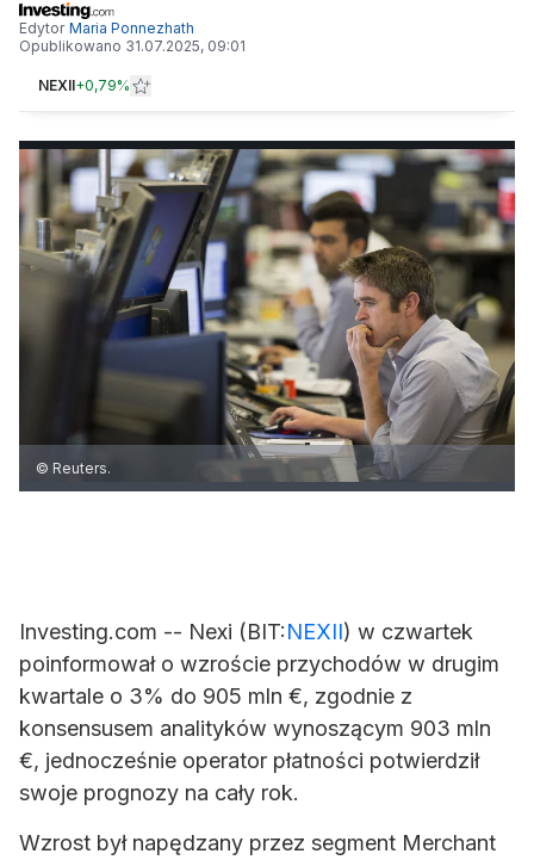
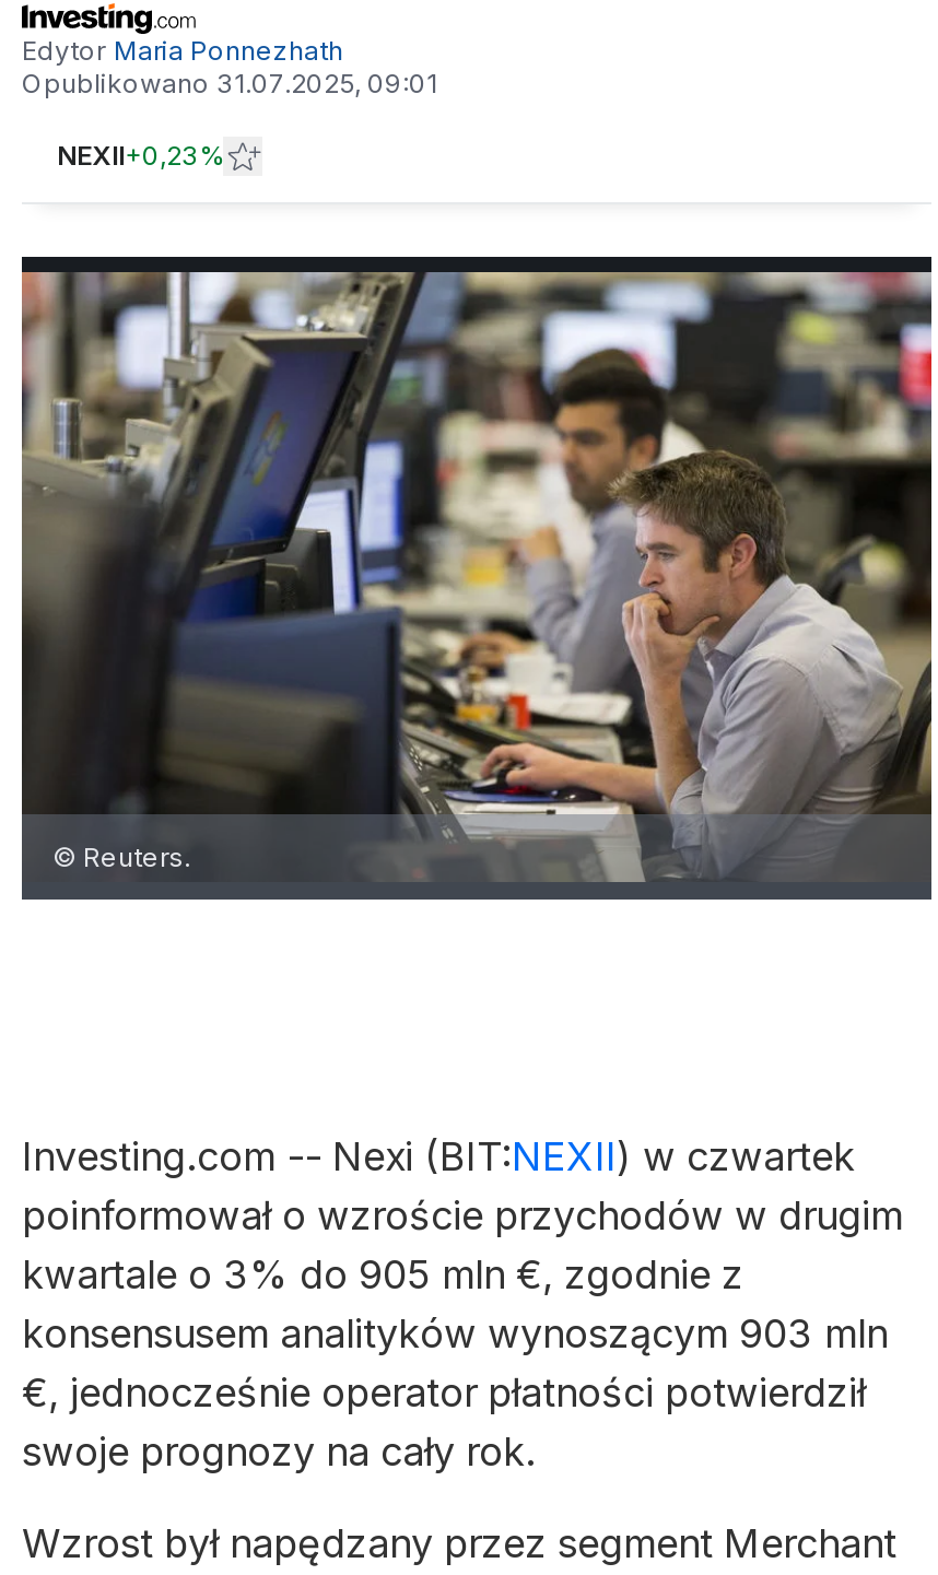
[38,76,130,94] NEXII+0,79% -> [57,138,223,171] NEXII+0,23%

